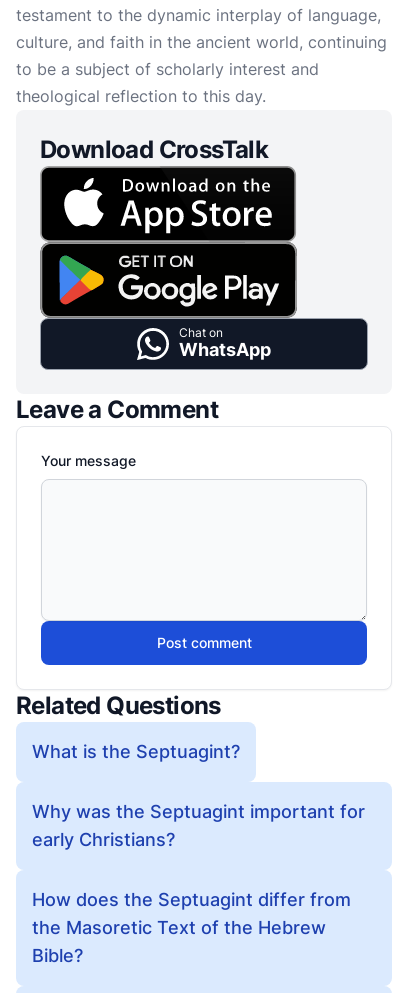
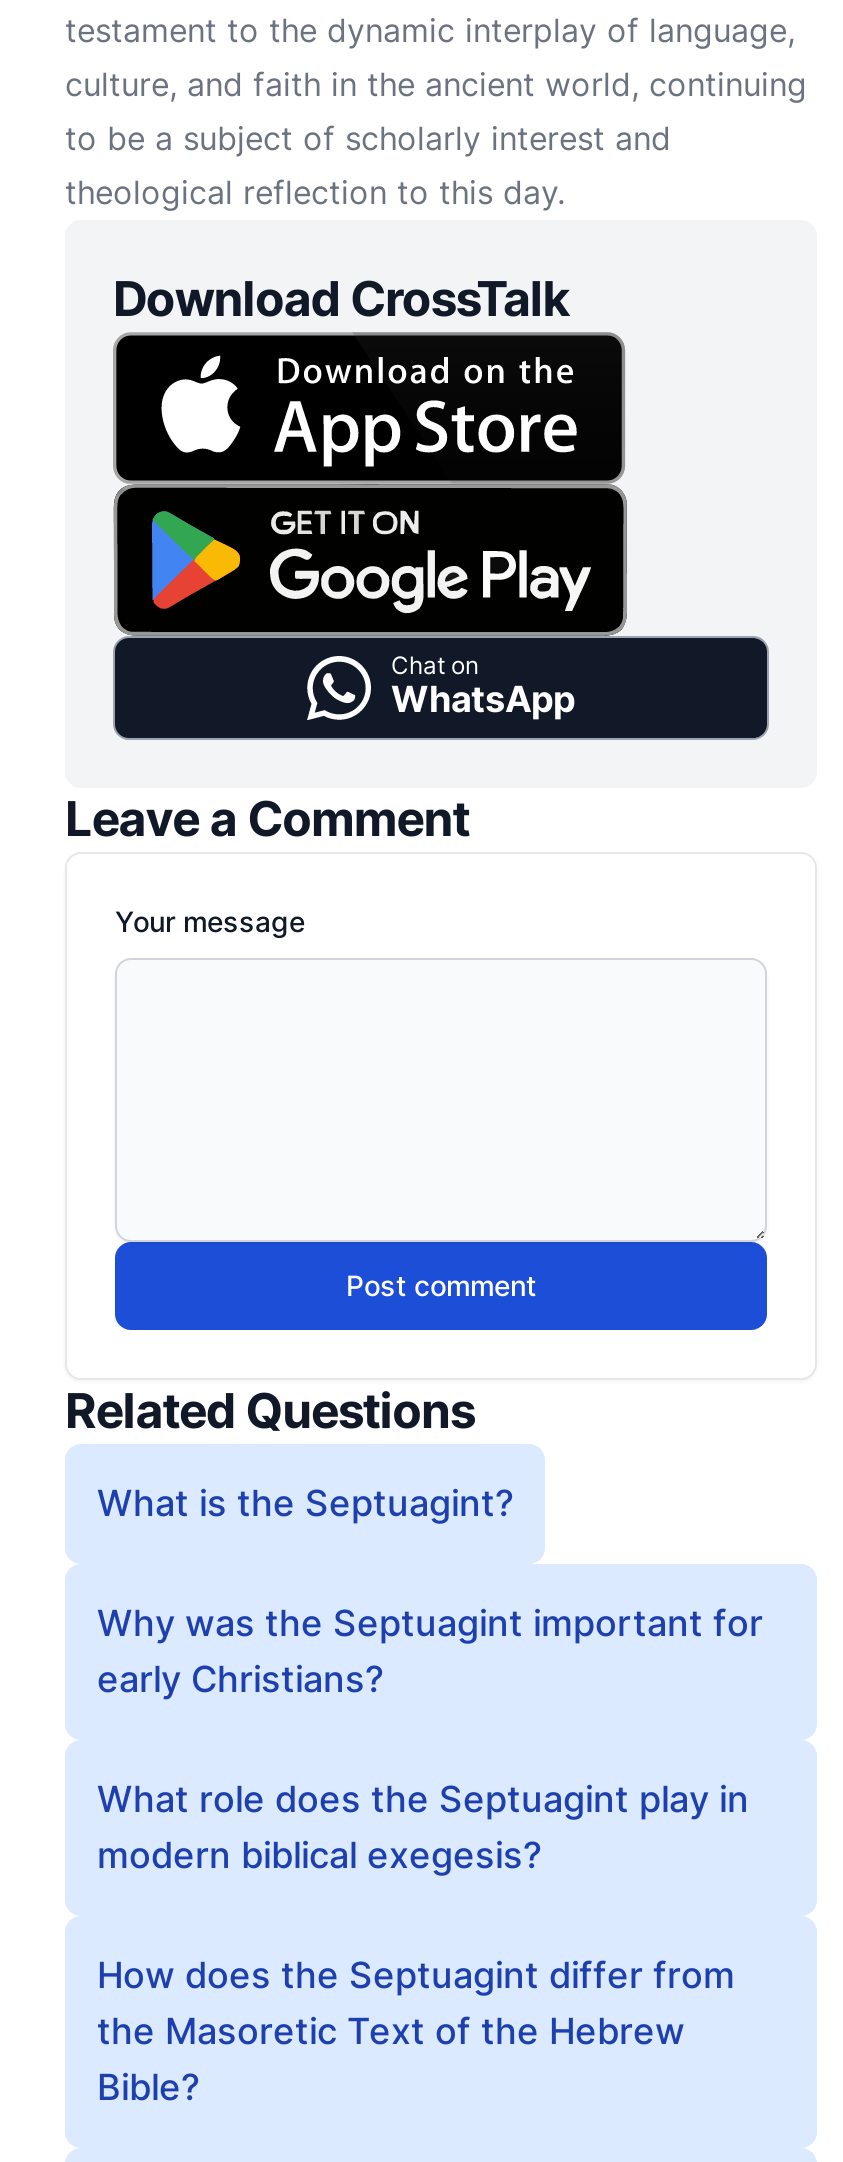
none -> [97,1778,749,1876] What role does the Septuagint play in | modern biblical exegesis?

